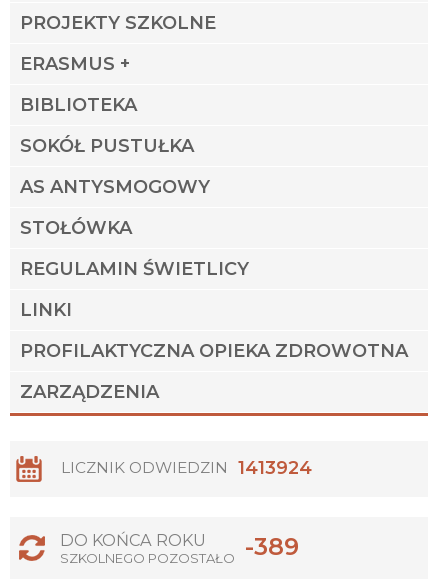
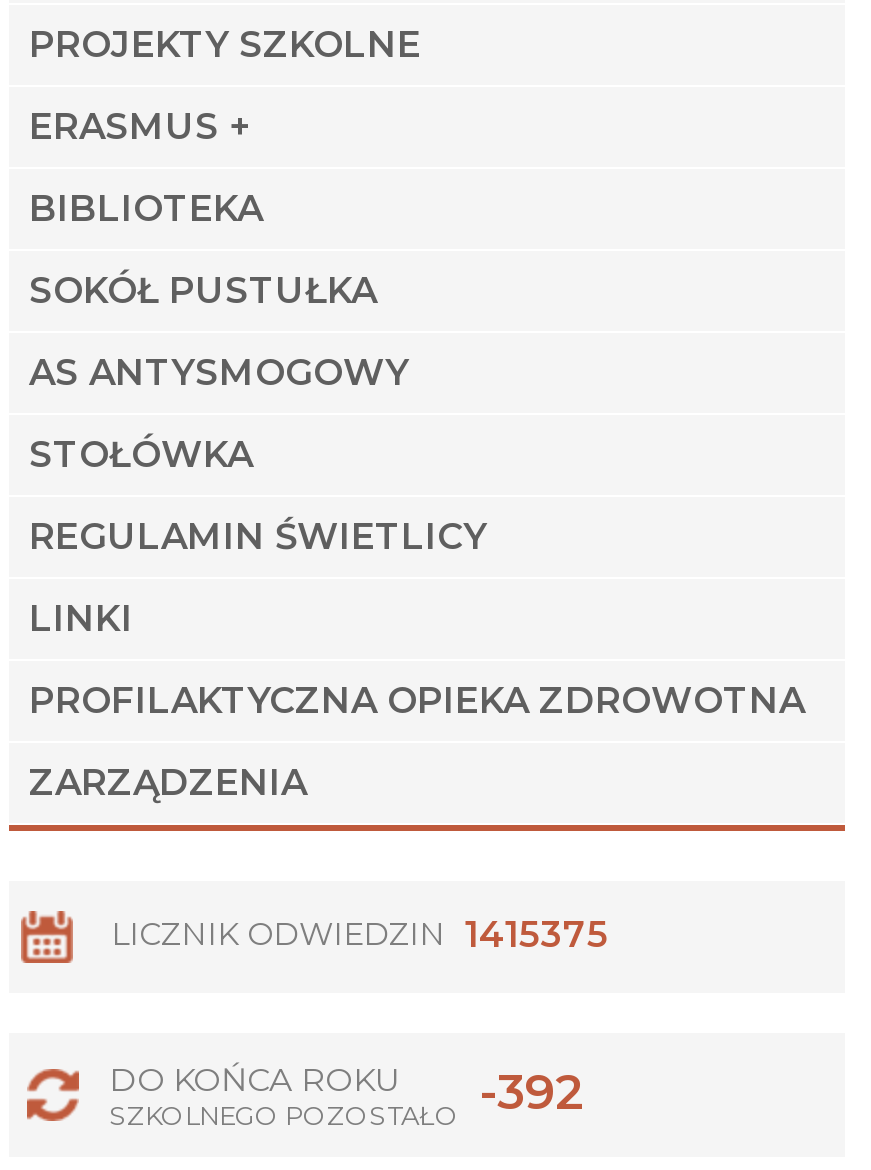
[61,457,312,479] LICZNIK ODWIEDZIN 1413924 -> [111,913,609,957] LICZNIK ODWIEDZIN 1415375
[60,530,299,566] DO KOŃCA ROKU SZKOLNEGO POZOSTAŁO -389 -> [109,1059,583,1130] DO KOŃCA ROKU SZKOLNEGO POZOSTAŁO -392

